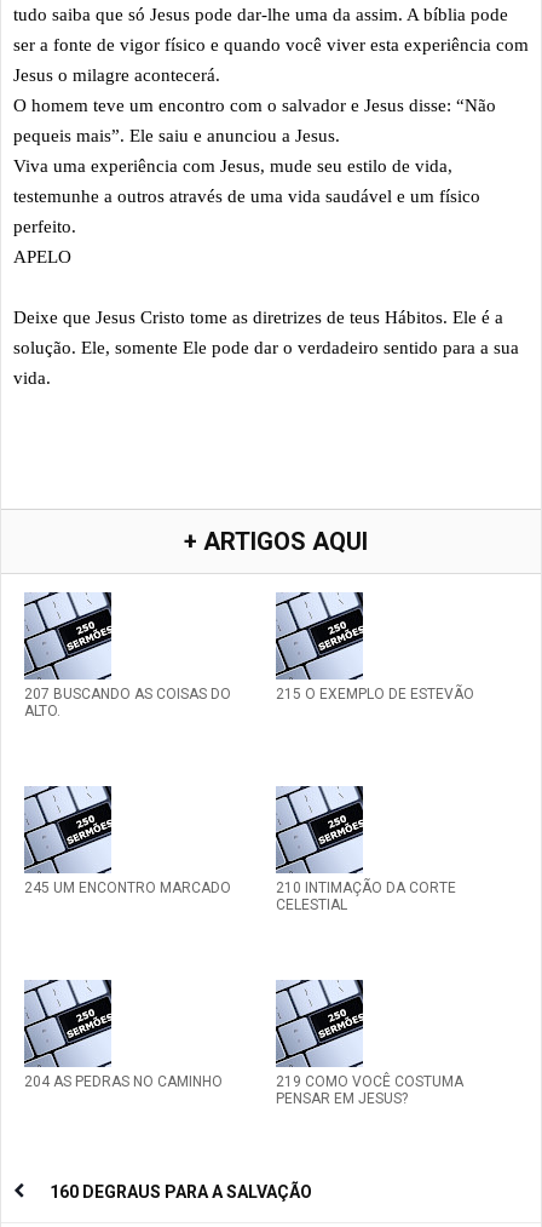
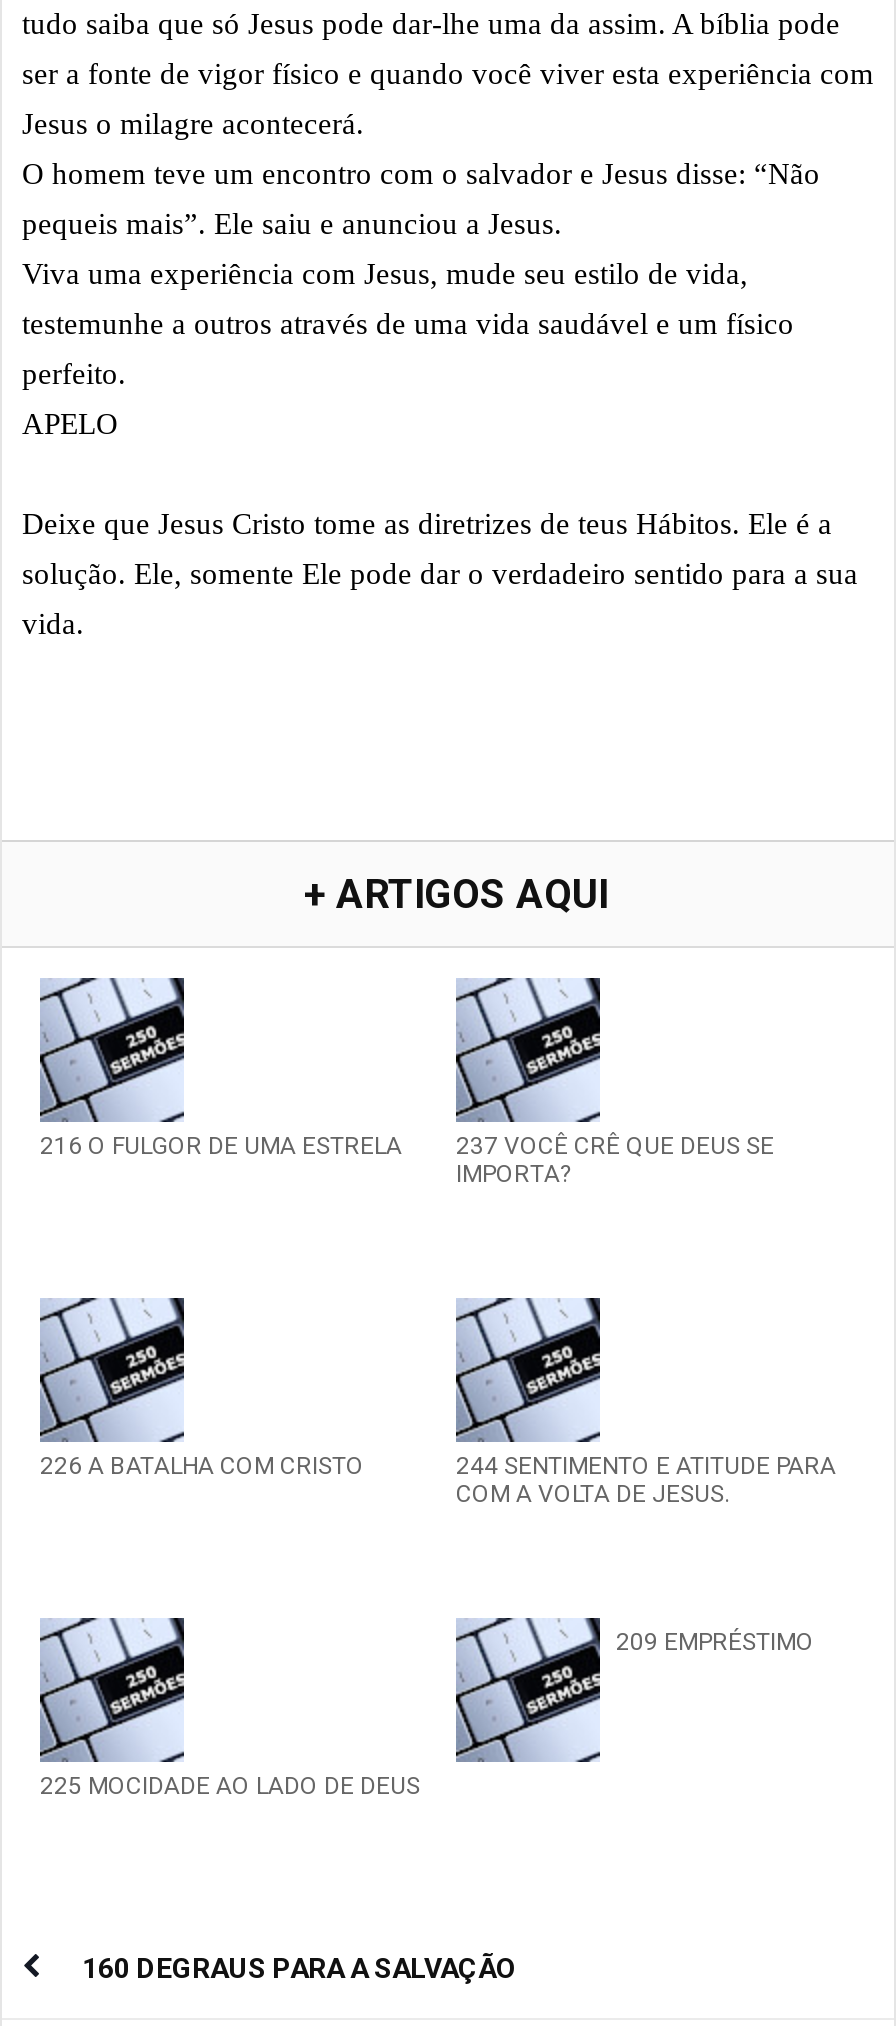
[24,686,231,720] 207 BUSCANDO AS COISAS DO | ALTO. -> [40,1133,774,1189] 216 O FULGOR DE UMA ESTRELA | 237 VOCÊ CRÊ QUE DEUS SE | IMPORTA?
[276,686,474,703] 215 O EXEMPLO DE ESTEVÃO -> [40,1453,836,1509] 226 A BATALHA COM CRISTO | 244 SENTIMENTO E ATITUDE PARA | COM A VOLTA DE JESUS.
[24,880,456,914] 245 UM ENCONTRO MARCADO | 210 INTIMAÇÃO DA CORTE | CELESTIAL -> [40,1773,420,1801] 225 MOCIDADE AO LADO DE DEUS
[24,1074,463,1108] 204 AS PEDRAS NO CAMINHO | 219 COMO VOCÊ COSTUMA | PENSAR EM JESUS? -> [616,1629,814,1657] 209 EMPRÉSTIMO

